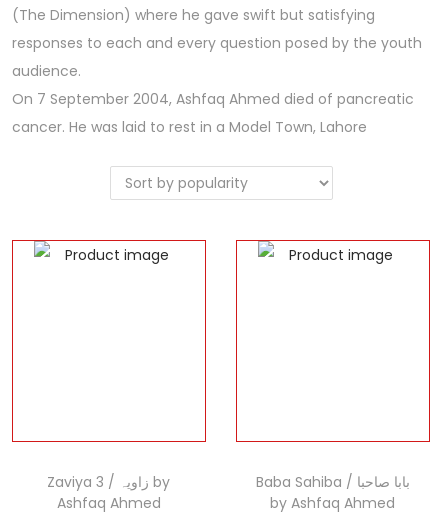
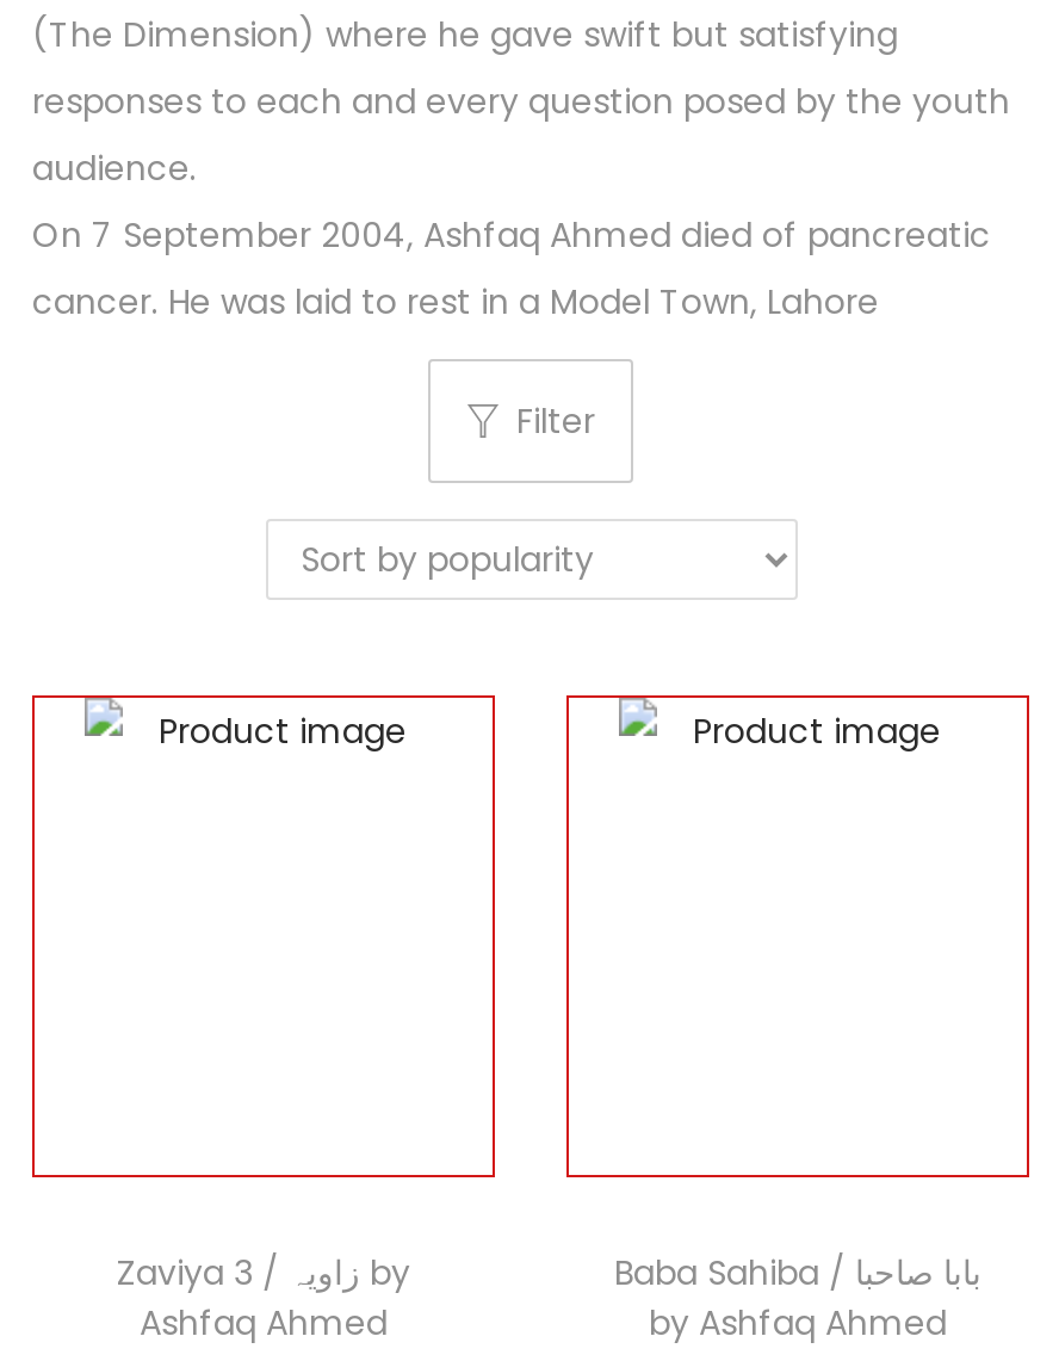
none -> [516,397,595,445] Filter

